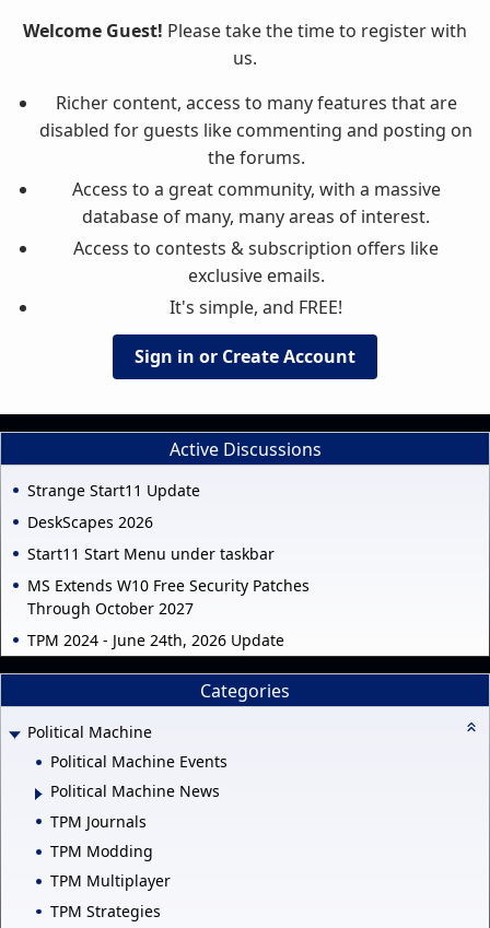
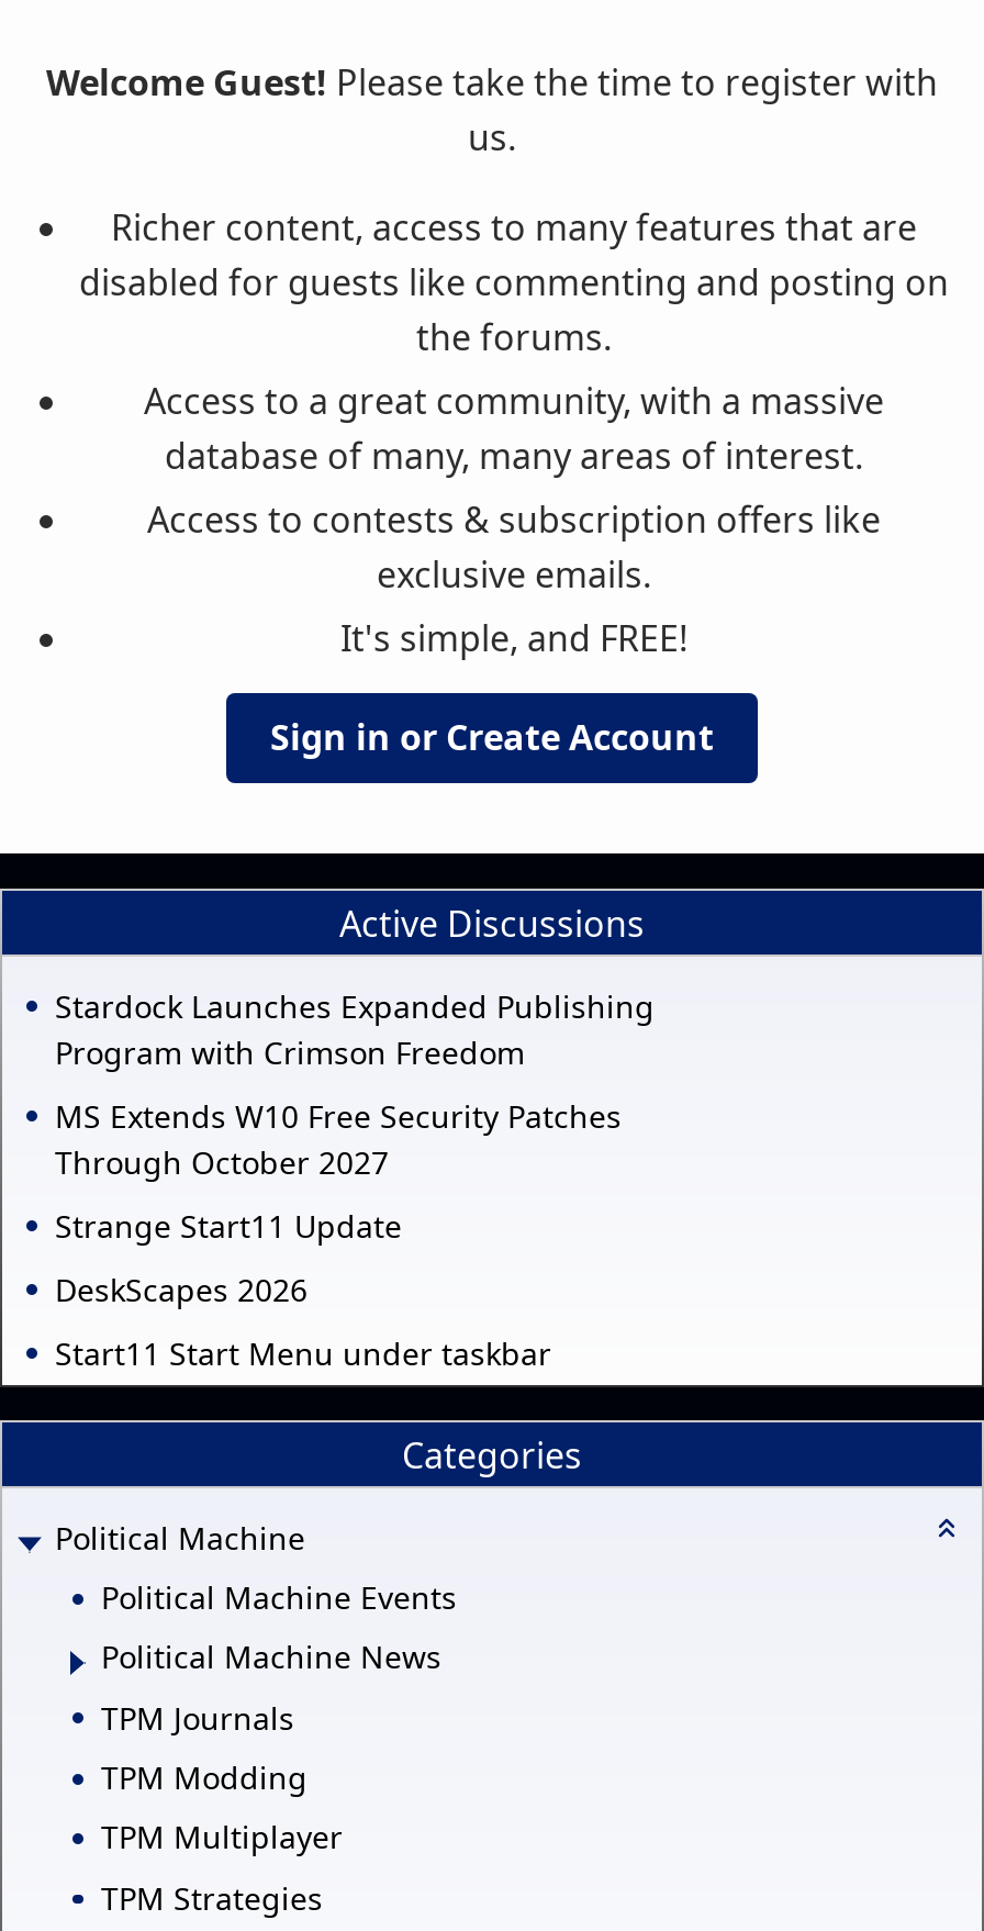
none -> [55,986,655,1074] Stardock Launches Expanded Publishing | Program with Crimson Freedom
moved [27,480,275,564] -> [55,1205,551,1375]: Strange Start11 Update | DeskScapes 2026 | Start11 Start Menu under taskbar
moved [27,575,310,619] -> [55,1096,622,1183]: MS Extends W10 Free Security Patches | Through October 2027
[27,630,284,651] TPM 2024 - June 24th, 2026 Update -> none

